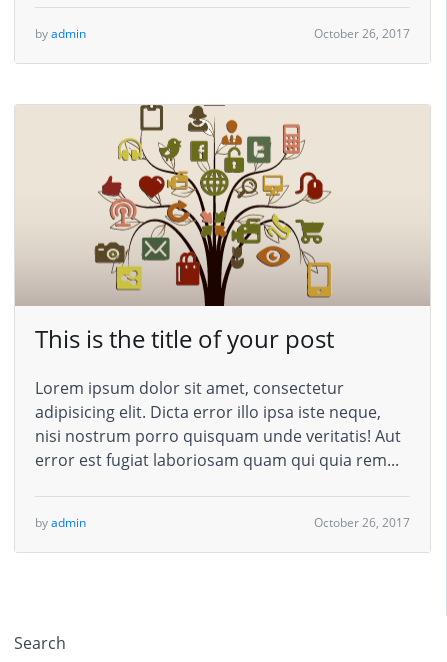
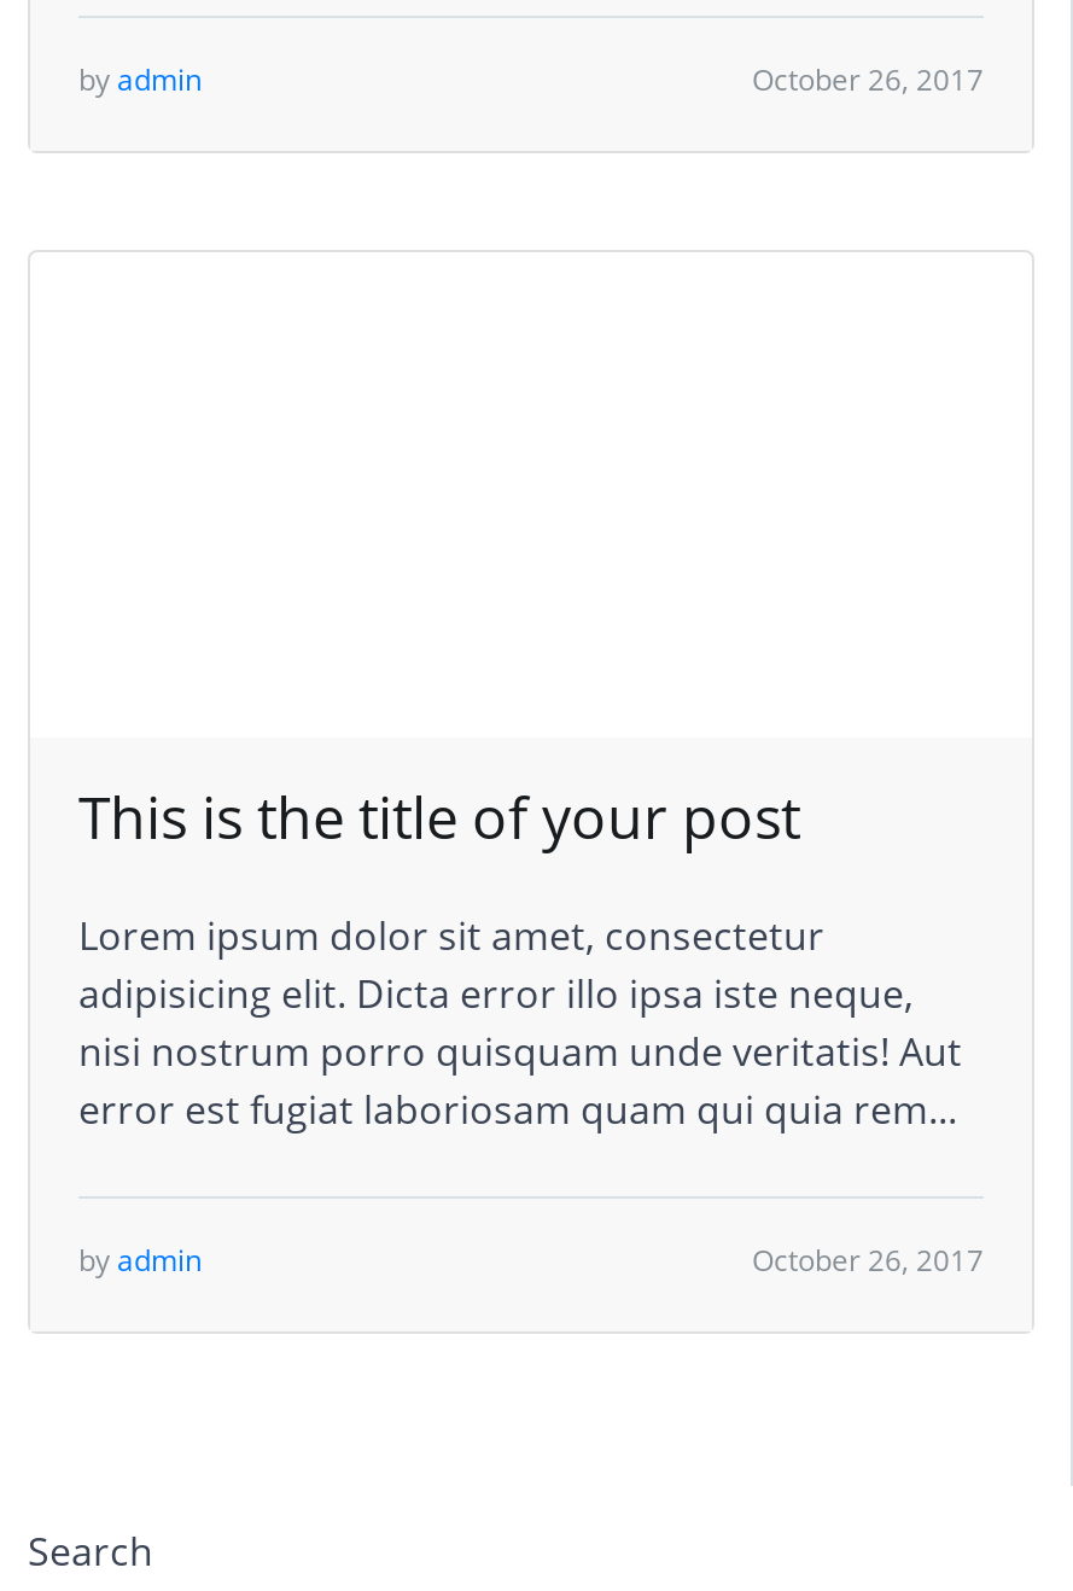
[15,104,430,307] [image] -> none

